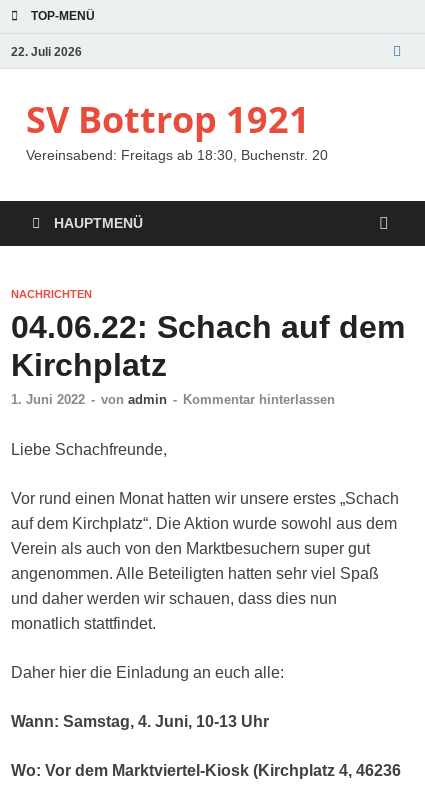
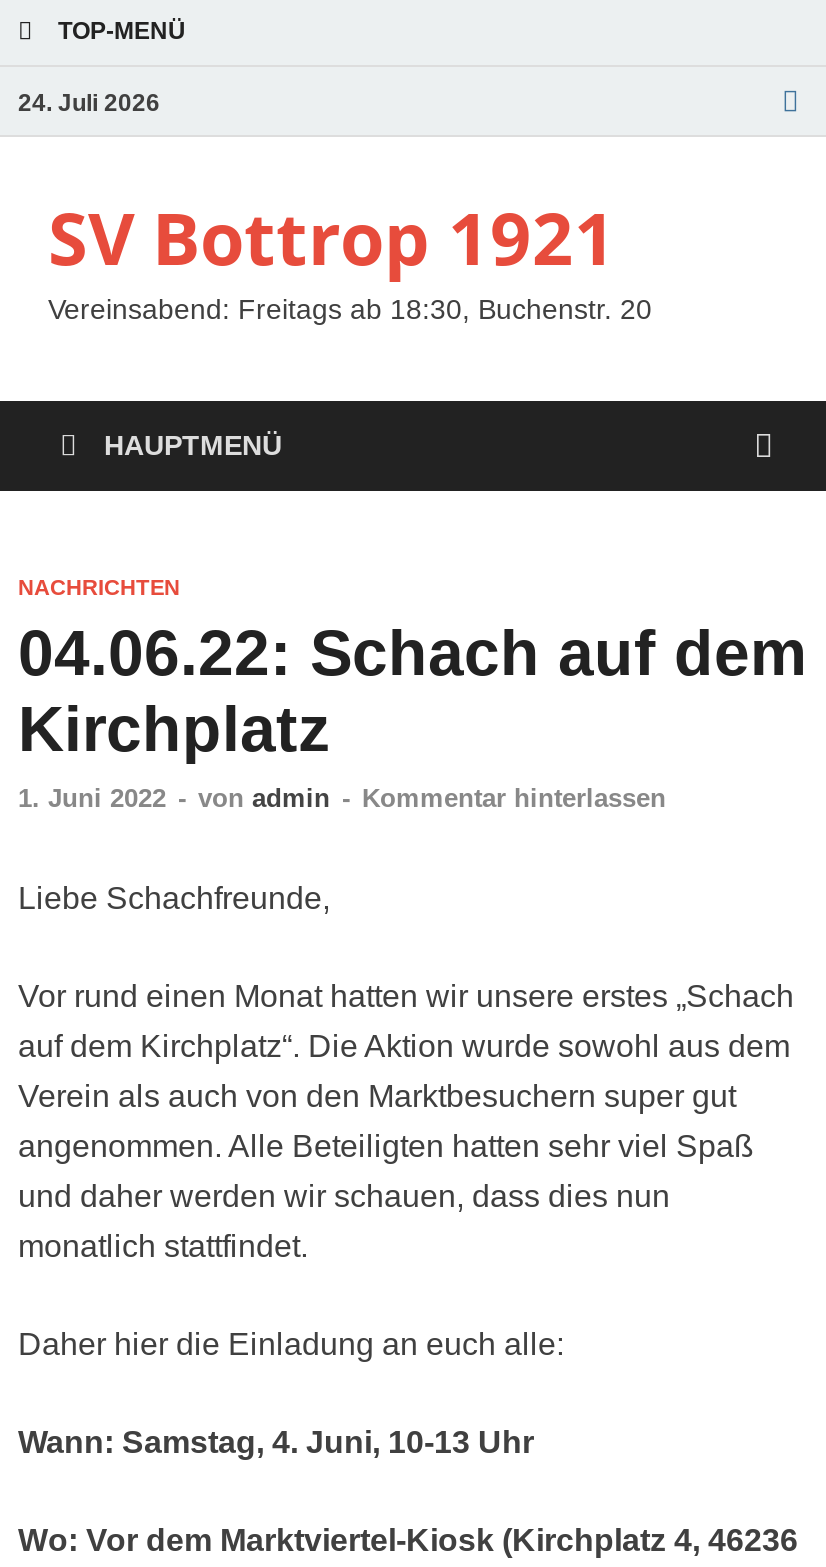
[11,44,82,58] 22. Juli 2026 -> [18,88,160,116] 24. Juli 2026

